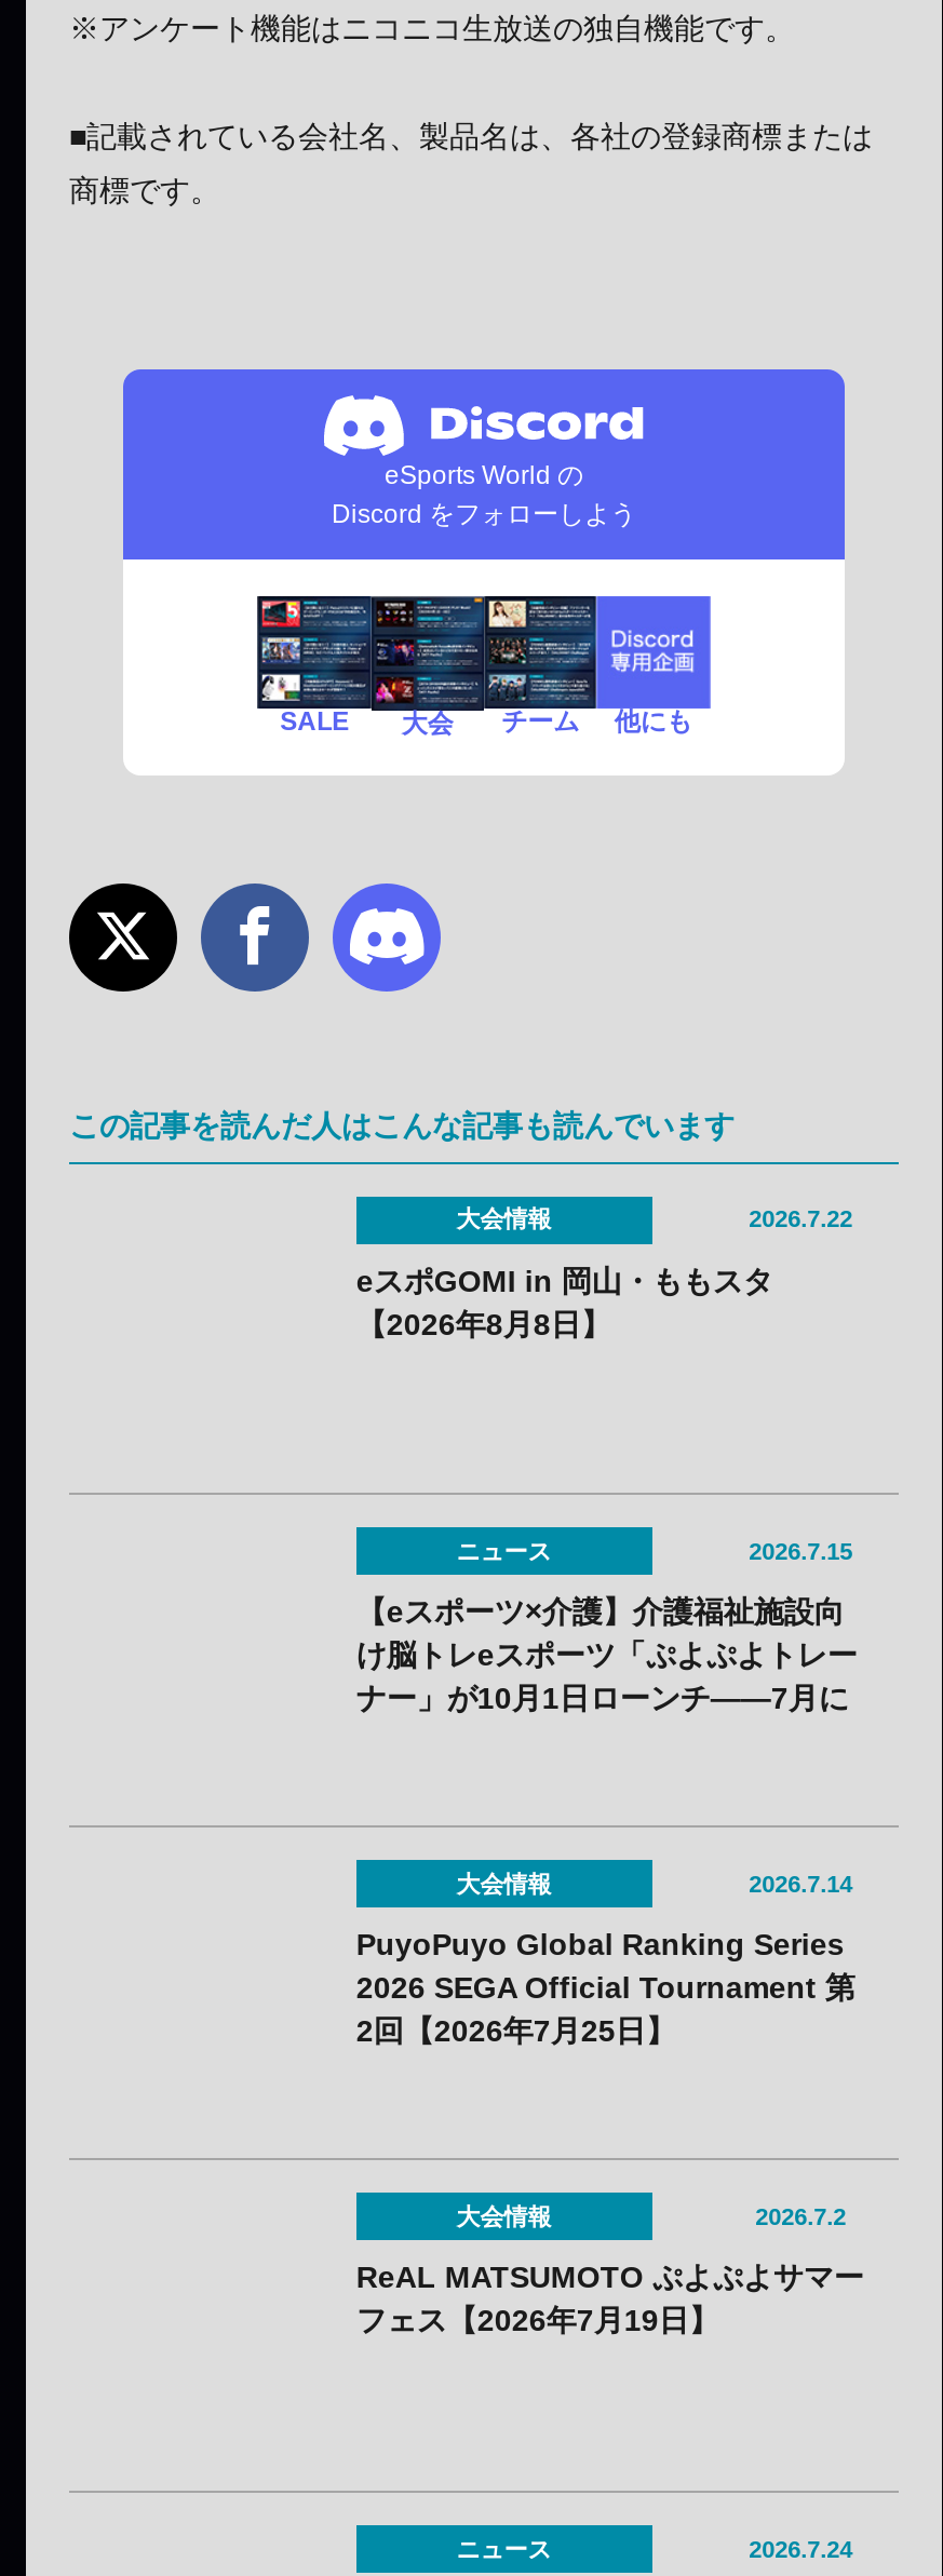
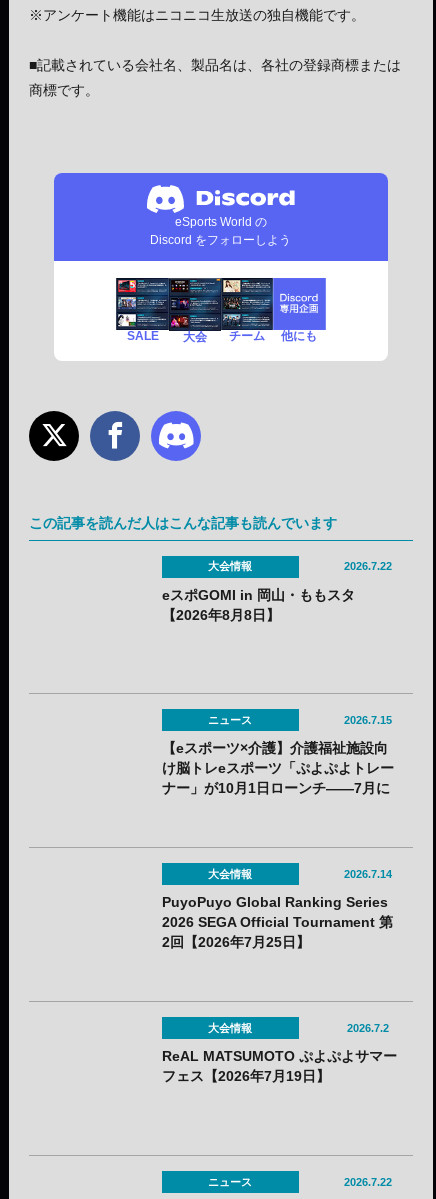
[749,2535,852,2561] 2026.7.24 -> [344,1175,392,1187] 2026.7.22

